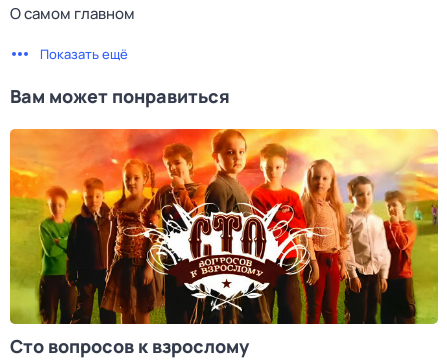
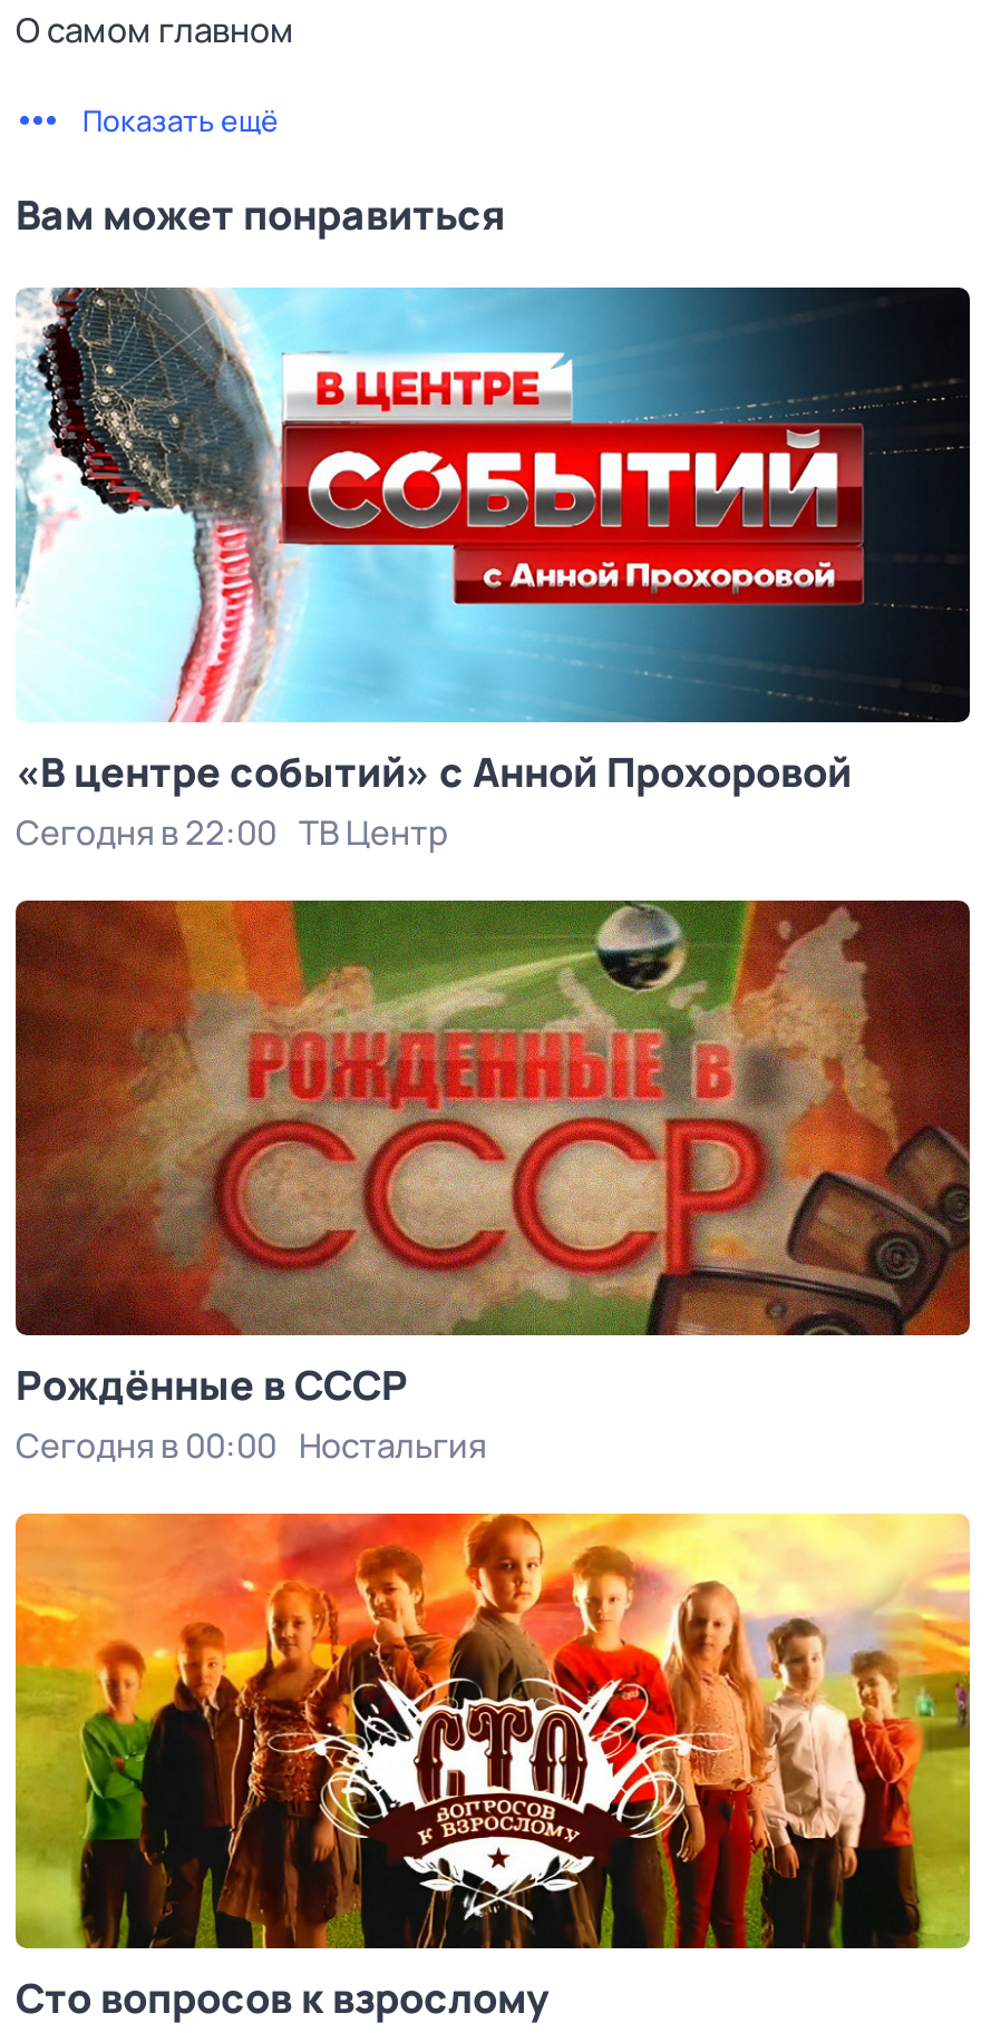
none -> [13,285,972,856] [image] | «В центре событий» с Анной Прохоровой | Сегодня в 22:00 ТВ Центр
none -> [13,898,972,1469] [image] | Рождённые в СССР | Сегодня в 00:00 Ностальгия

